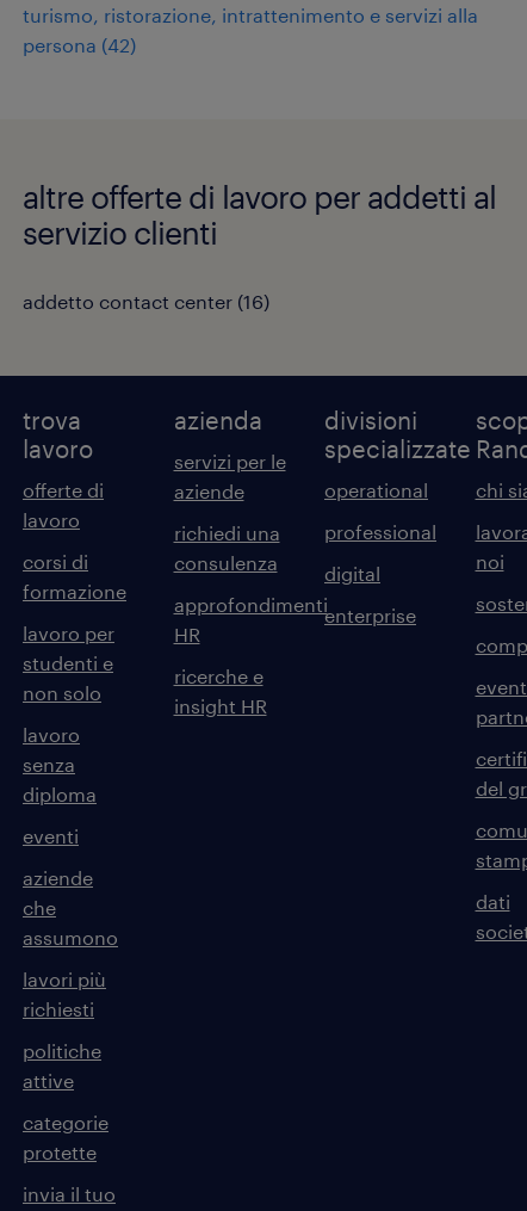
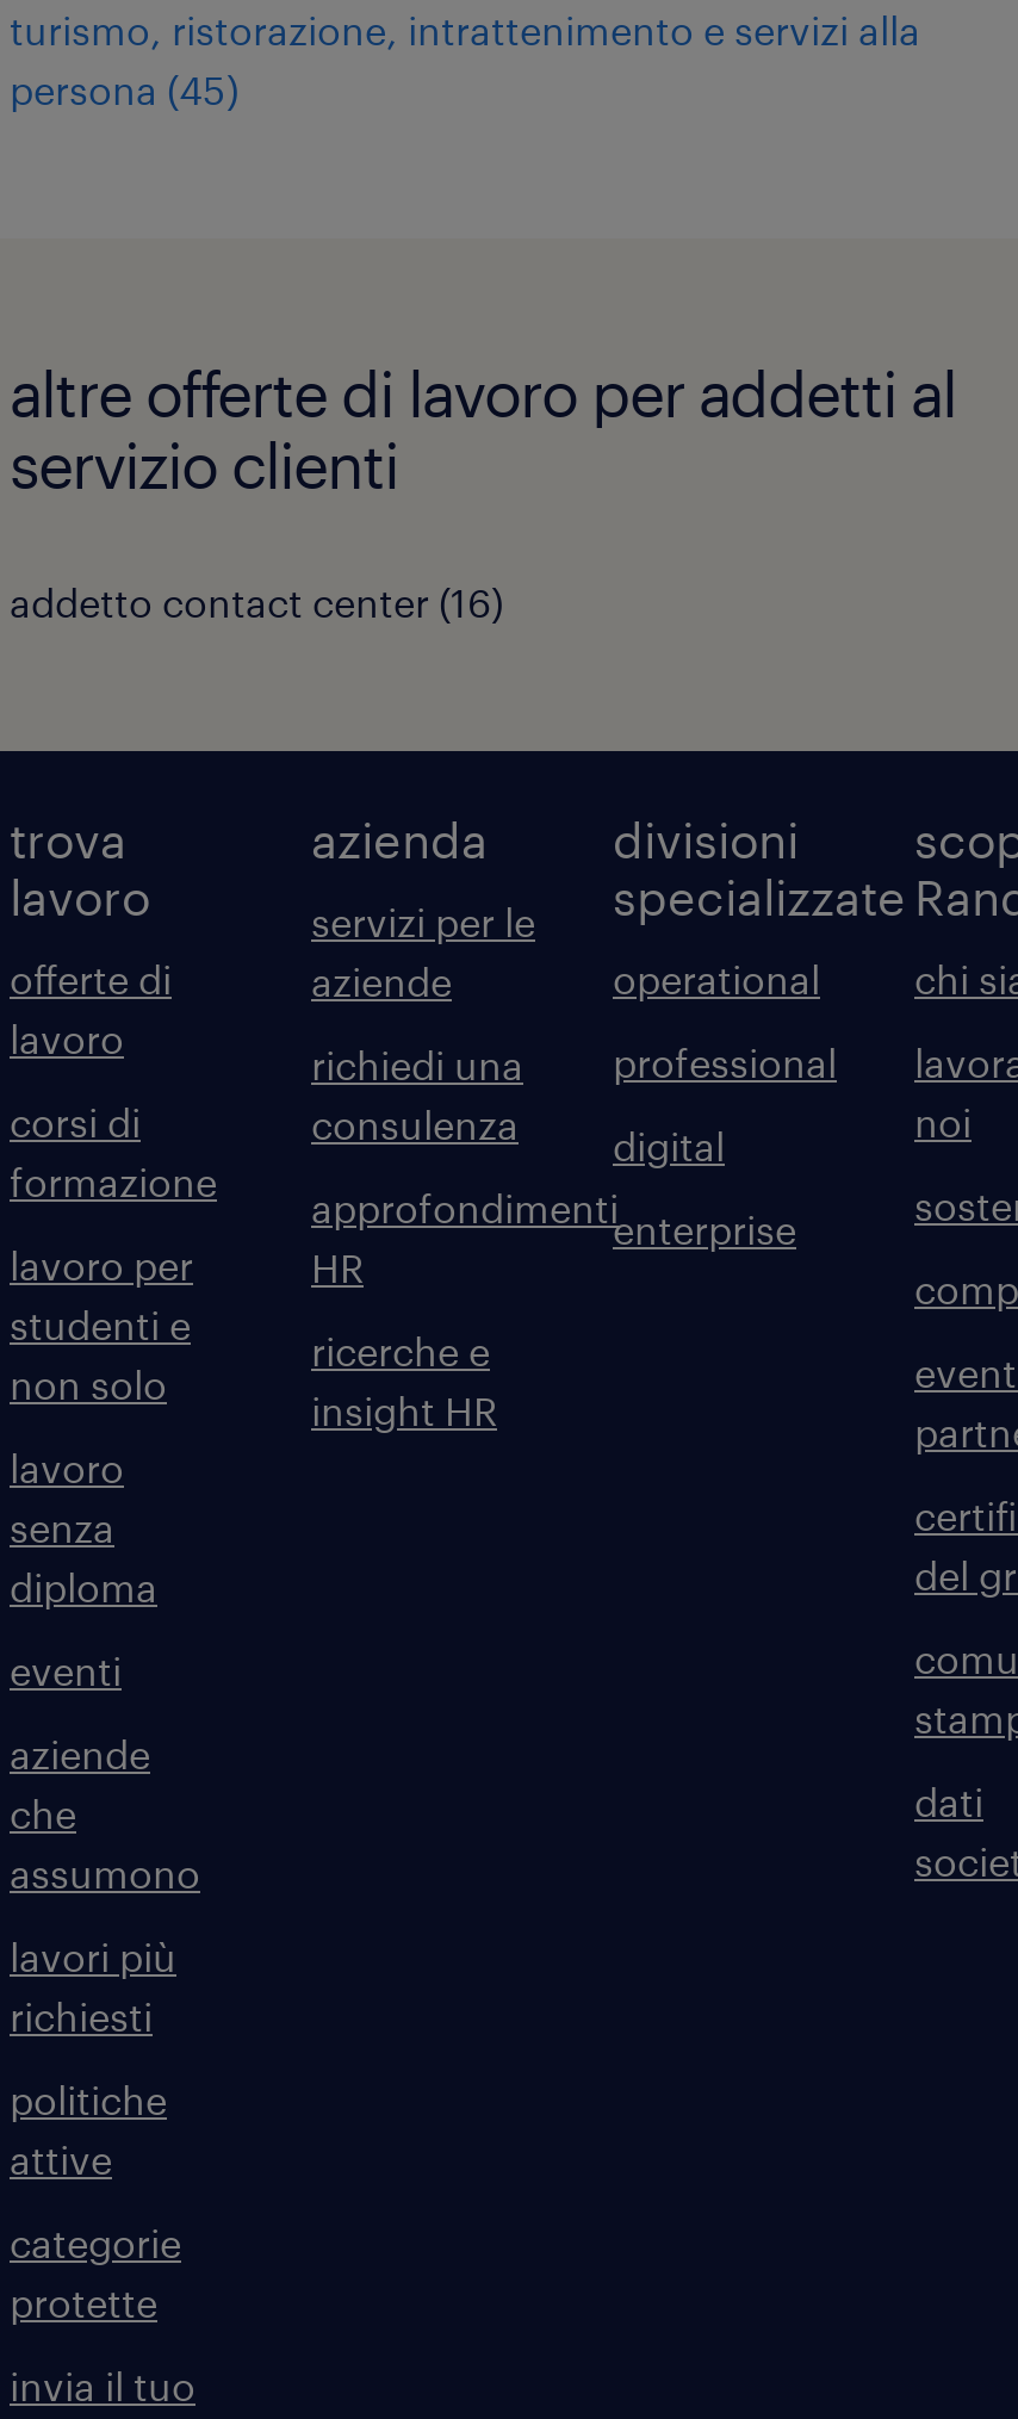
[23,34,136,57] persona (42) -> [10,68,238,113] persona (45)

